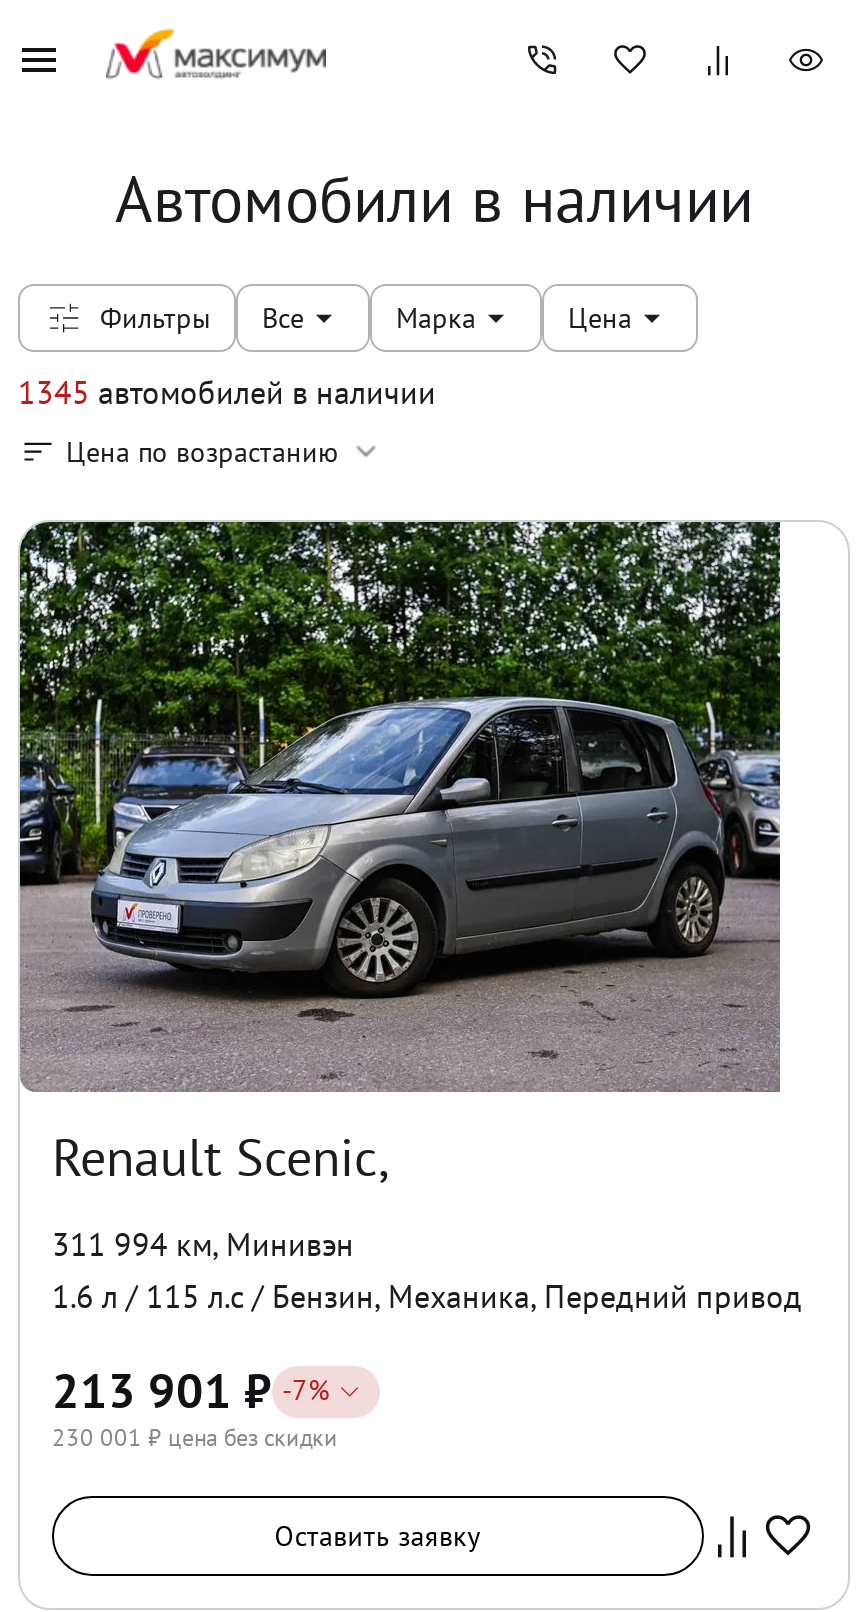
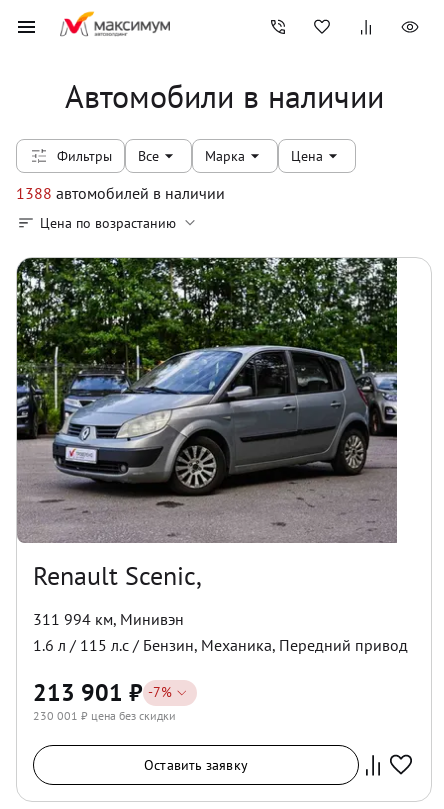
[18,372,436,412] 1345 автомобилей в наличии -> [16,183,225,203] 1388 автомобилей в наличии

